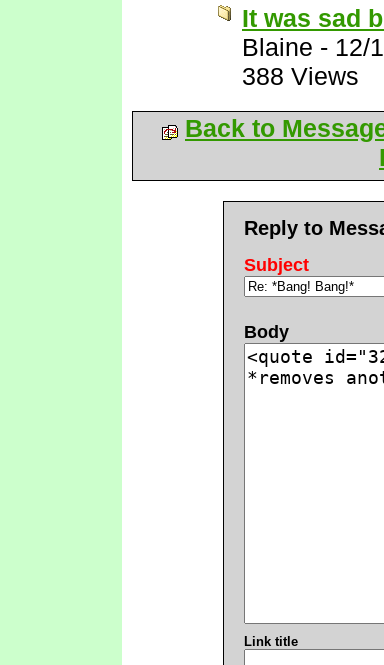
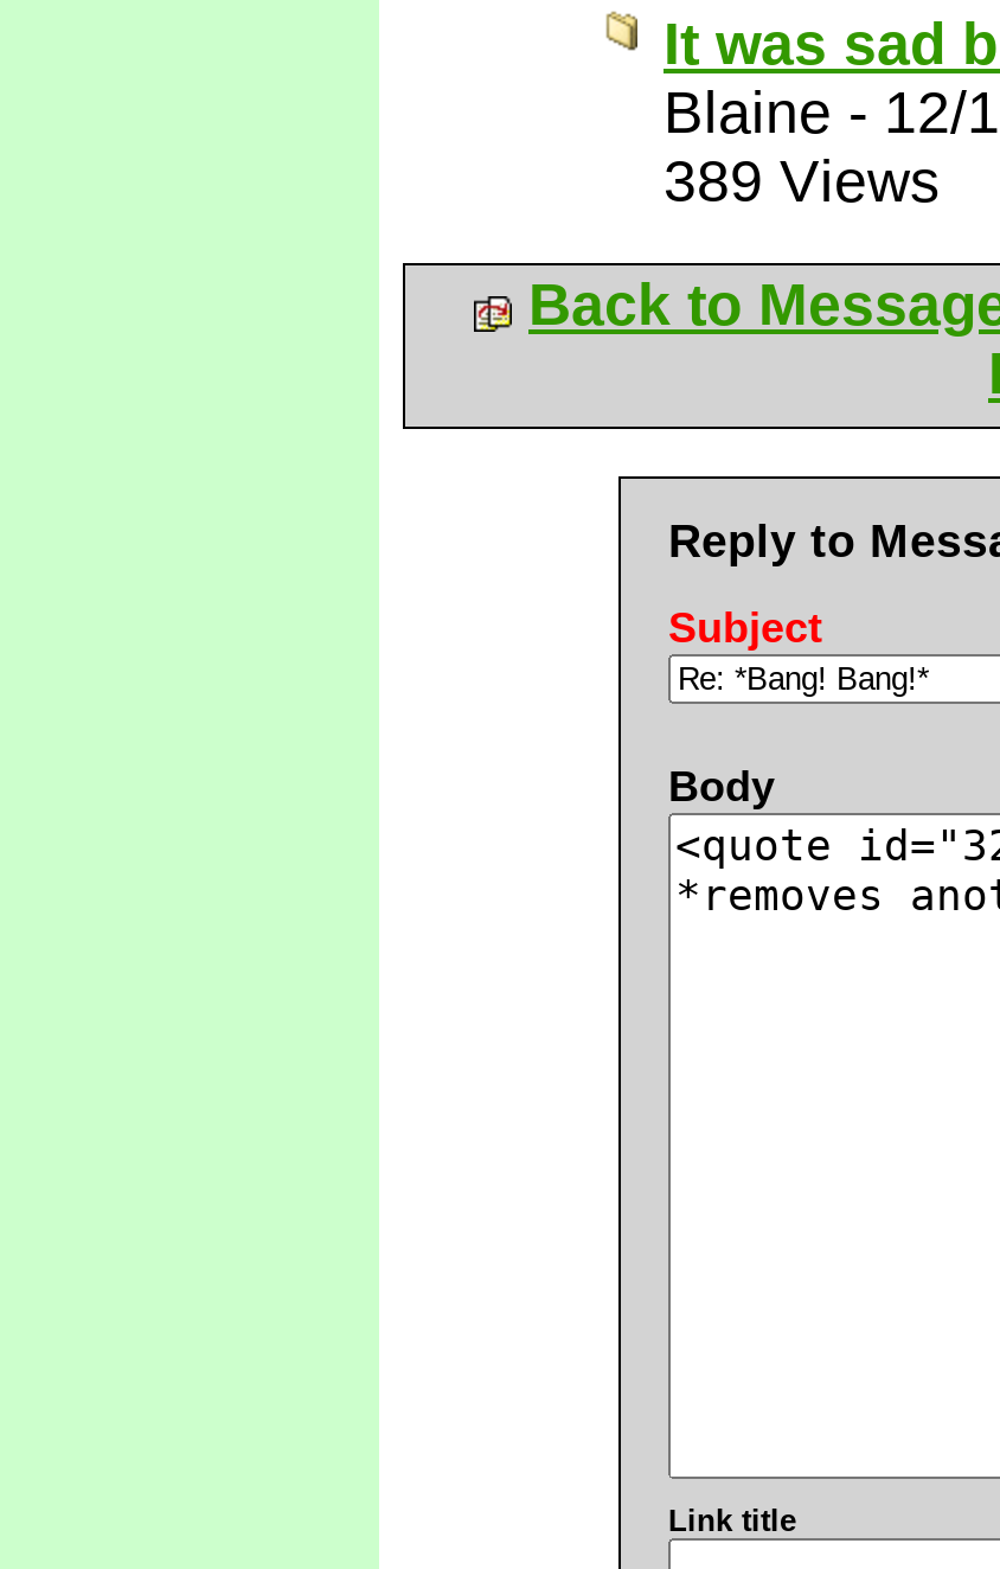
[242,62,359,90] 388 Views -> [664,147,941,213] 389 Views

